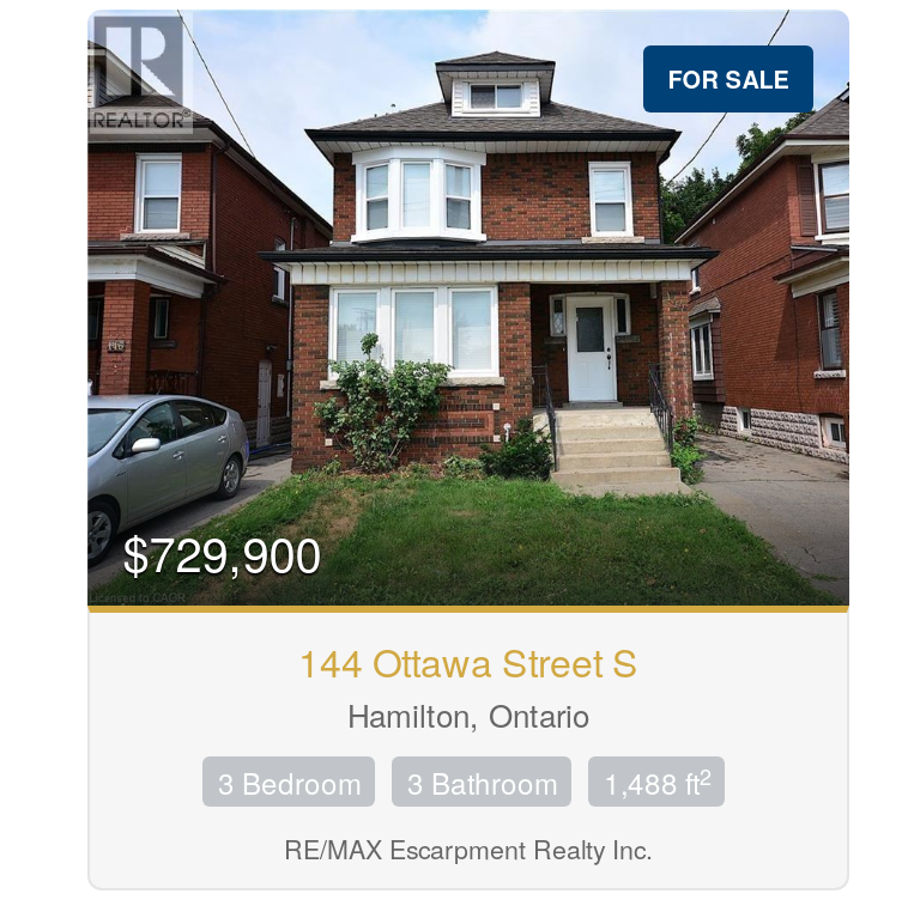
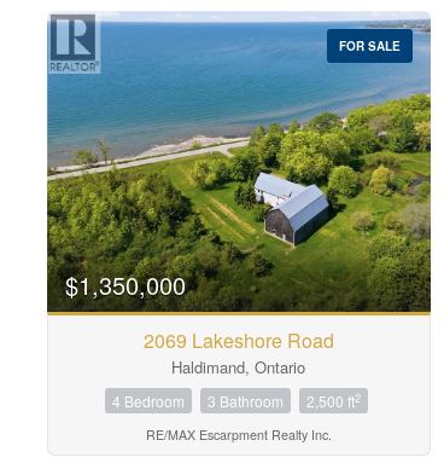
[85,12,852,598] [image] | $729,900 -> [46,13,432,308] [image] | $1,350,000
[298,635,638,738] 144 Ottawa Street S | Hamilton, Ontario -> [144,327,334,379] 2069 Lakeshore Road | Haldimand, Ontario
[218,762,362,802] 3 Bedroom -> [113,391,185,411] 4 Bedroom
[604,760,712,802] 1,488 ft2 -> [307,390,361,411] 2,500 ft2

